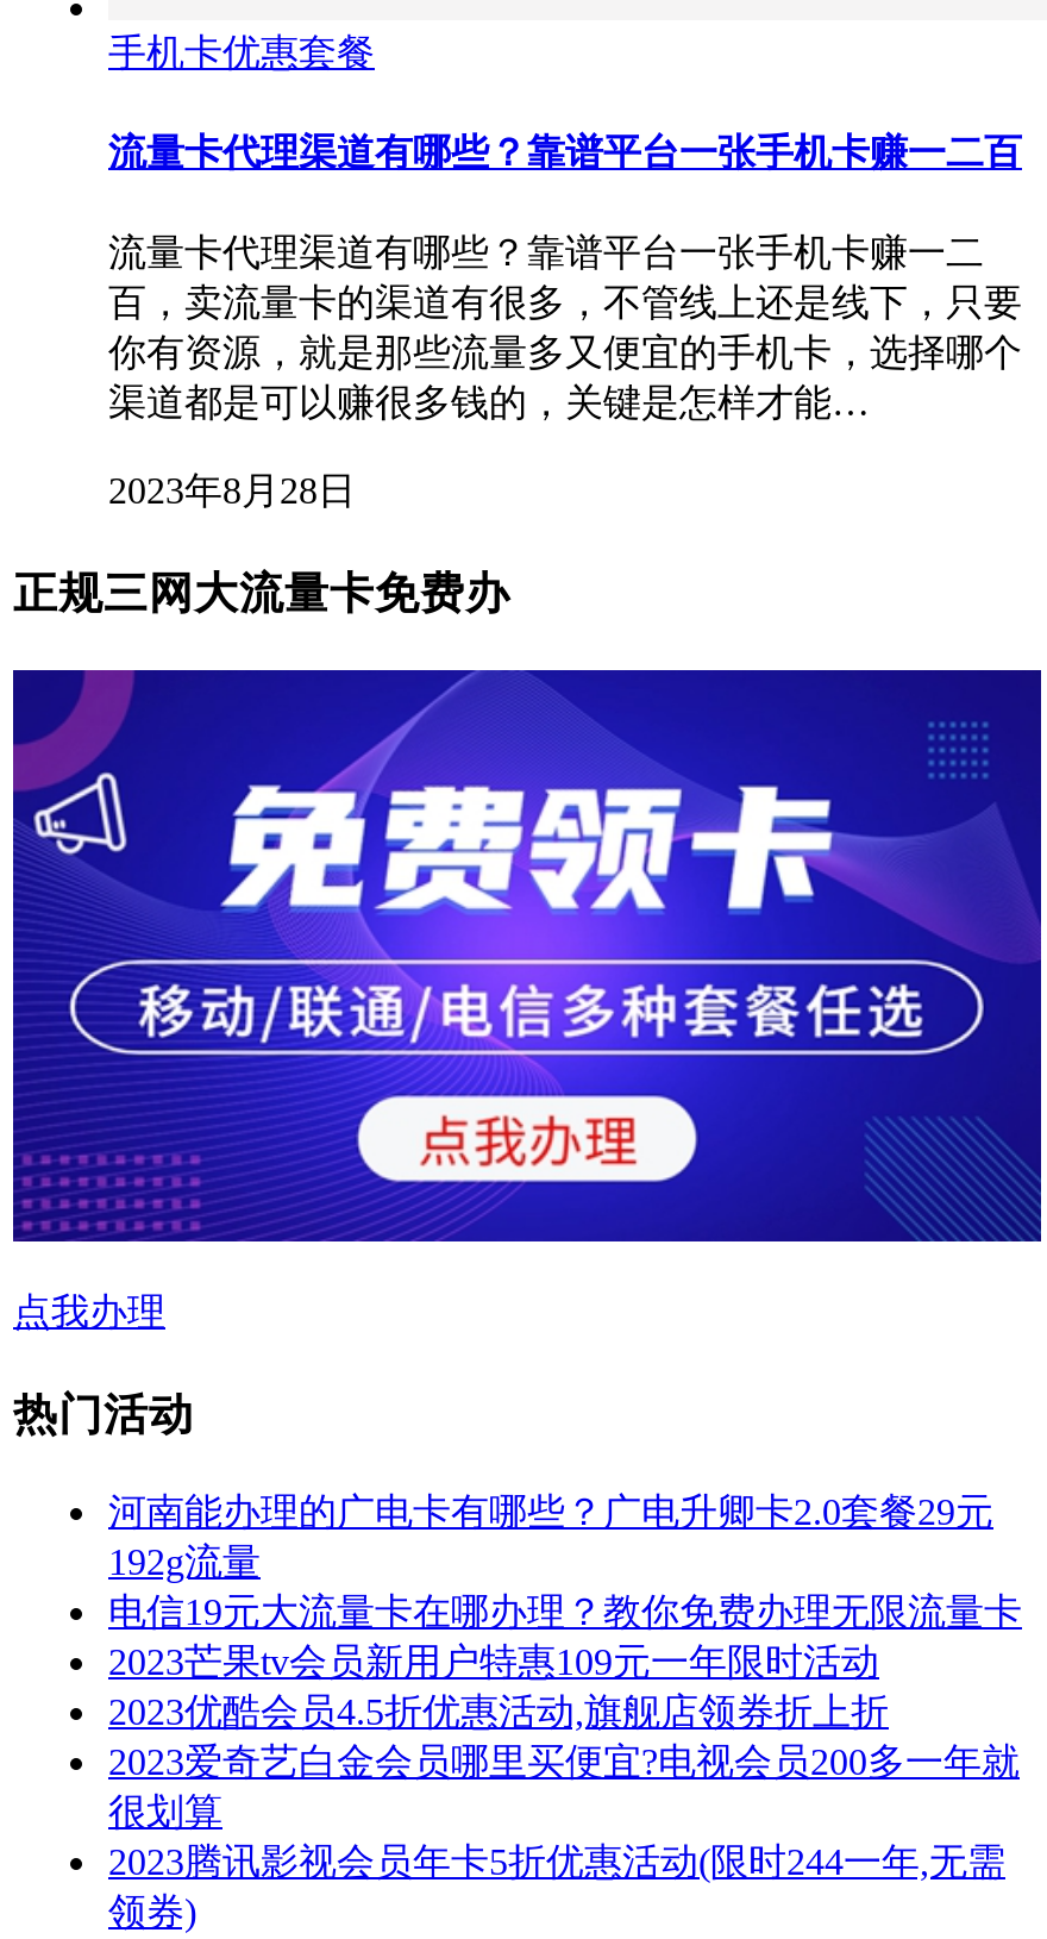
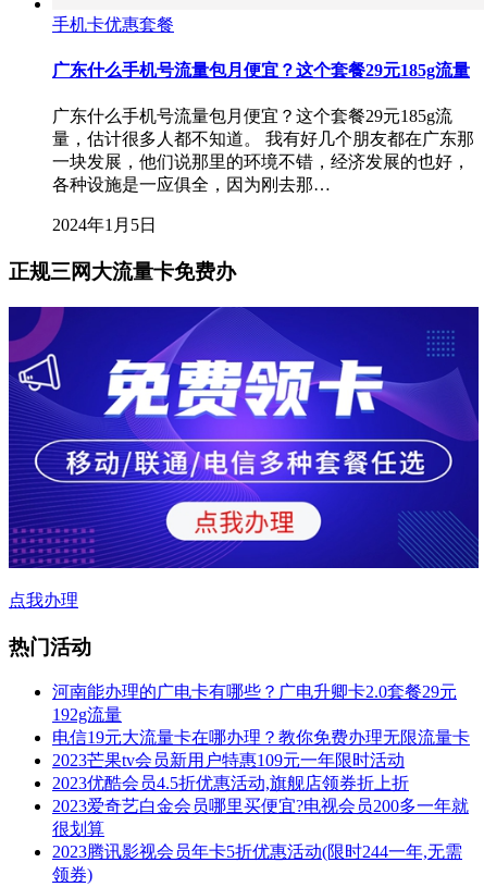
[108,132,1022,173] 流量卡代理渠道有哪些？靠谱平台一张手机卡赚一二百 -> [52,61,470,80] 广东什么手机号流量包月便宜？这个套餐29元185g流量
[108,233,1022,423] 流量卡代理渠道有哪些？靠谱平台一张手机卡赚一二 | 百，卖流量卡的渠道有很多，不管线上还是线下，只要 | 你有资源，就是那些流量多又便宜的手机卡，选择哪个 | 渠道都是可以赚很多钱的，关键是怎样才能… -> [52,107,474,194] 广东什么手机号流量包月便宜？这个套餐29元185g流 | 量，估计很多人都不知道。 我有好几个朋友都在广东那 | 一块发展，他们说那里的环境不错，经济发展的也好， | 各种设施是一应俱全，因为刚去那…
[108,471,356,511] 2023年8月28日 -> [52,216,157,234] 2024年1月5日

